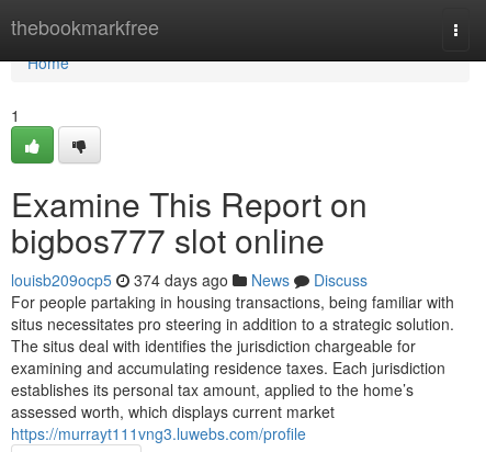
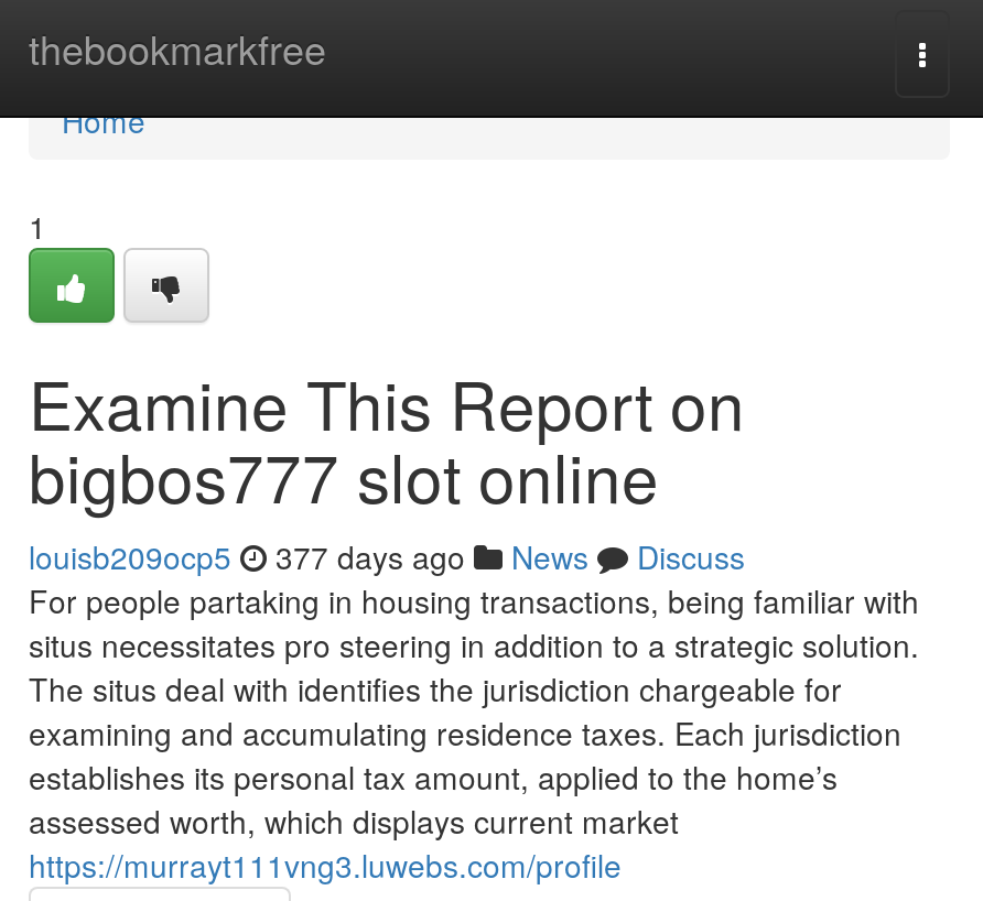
[11,269,368,291] louisb209ocp5 374 days ago News Discuss -> [29,534,745,578] louisb209ocp5 377 days ago News Discuss

